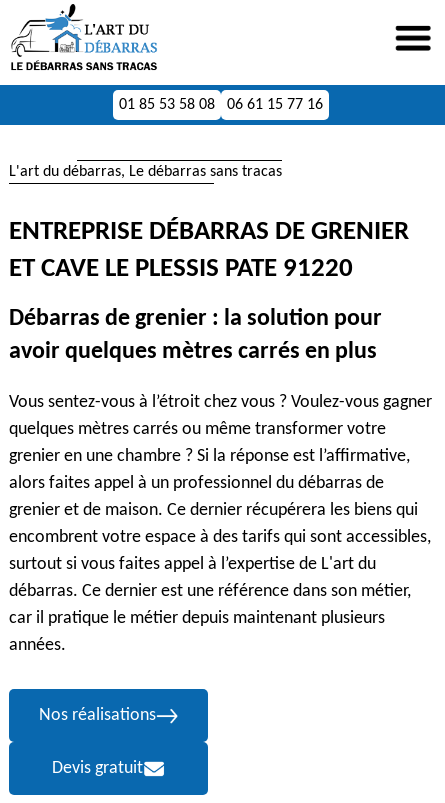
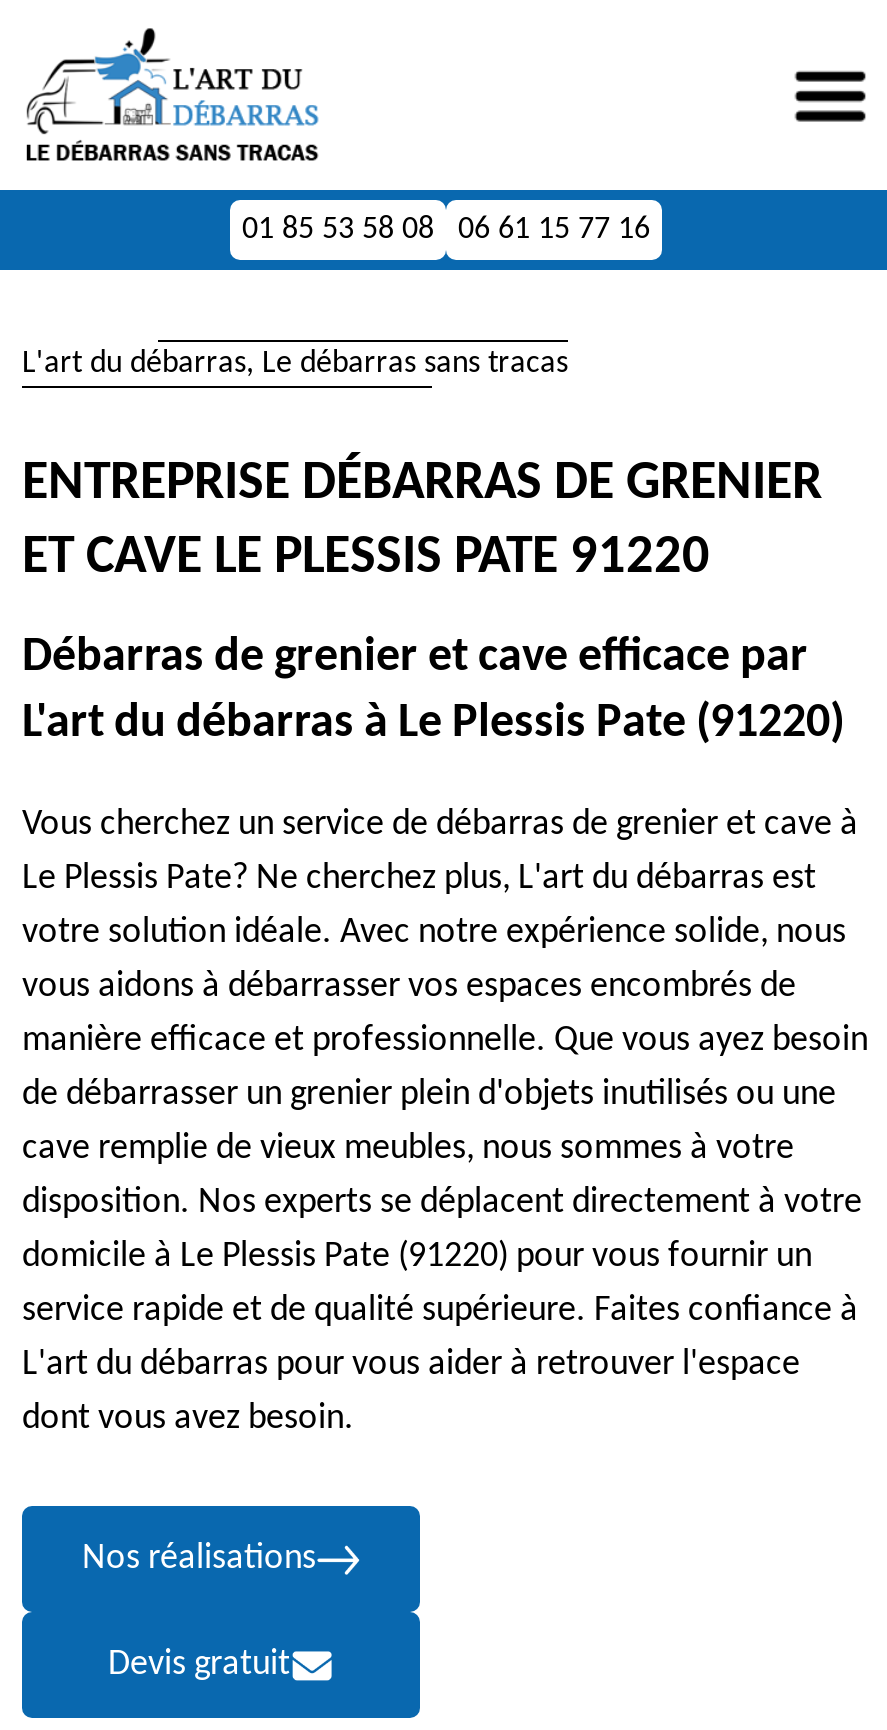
[9,307,382,364] Débarras de grenier : la solution pour | avoir quelques mètres carrés en plus -> [22,634,844,748] Débarras de grenier et cave efficace par | L'art du débarras à Le Plessis Pate (91220)
[9,393,432,655] Vous sentez-vous à l’étroit chez vous ? Voulez-vous gagner | quelques mètres carrés ou même transformer votre | grenier en une chambre ? Si la réponse est l’affirmative, | alors faites appel à un professionnel du débarras de | grenier et de maison. Ce dernier récupérera les biens qui | encombrent votre espace à des tarifs qui sont accessibles, | surtout si vous faites appel à l’expertise de L'art du | débarras. Ce dernier est une référence dans son métier, | car il pratique le métier depuis maintenant plusieurs | années. -> [22,806,868,1438] Vous cherchez un service de débarras de grenier et cave à | Le Plessis Pate? Ne cherchez plus, L'art du débarras est | votre solution idéale. Avec notre expérience solide, nous | vous aidons à débarrasser vos espaces encombrés de | manière efficace et professionnelle. Que vous ayez besoin | de débarrasser un grenier plein d'objets inutilisés ou une | cave remplie de vieux meubles, nous sommes à votre | disposition. Nos experts se déplacent directement à votre | domicile à Le Plessis Pate (91220) pour vous fournir un | service rapide et de qualité supérieure. Faites confiance à | L'art du débarras pour vous aider à retrouver l'espace | dont vous avez besoin.

